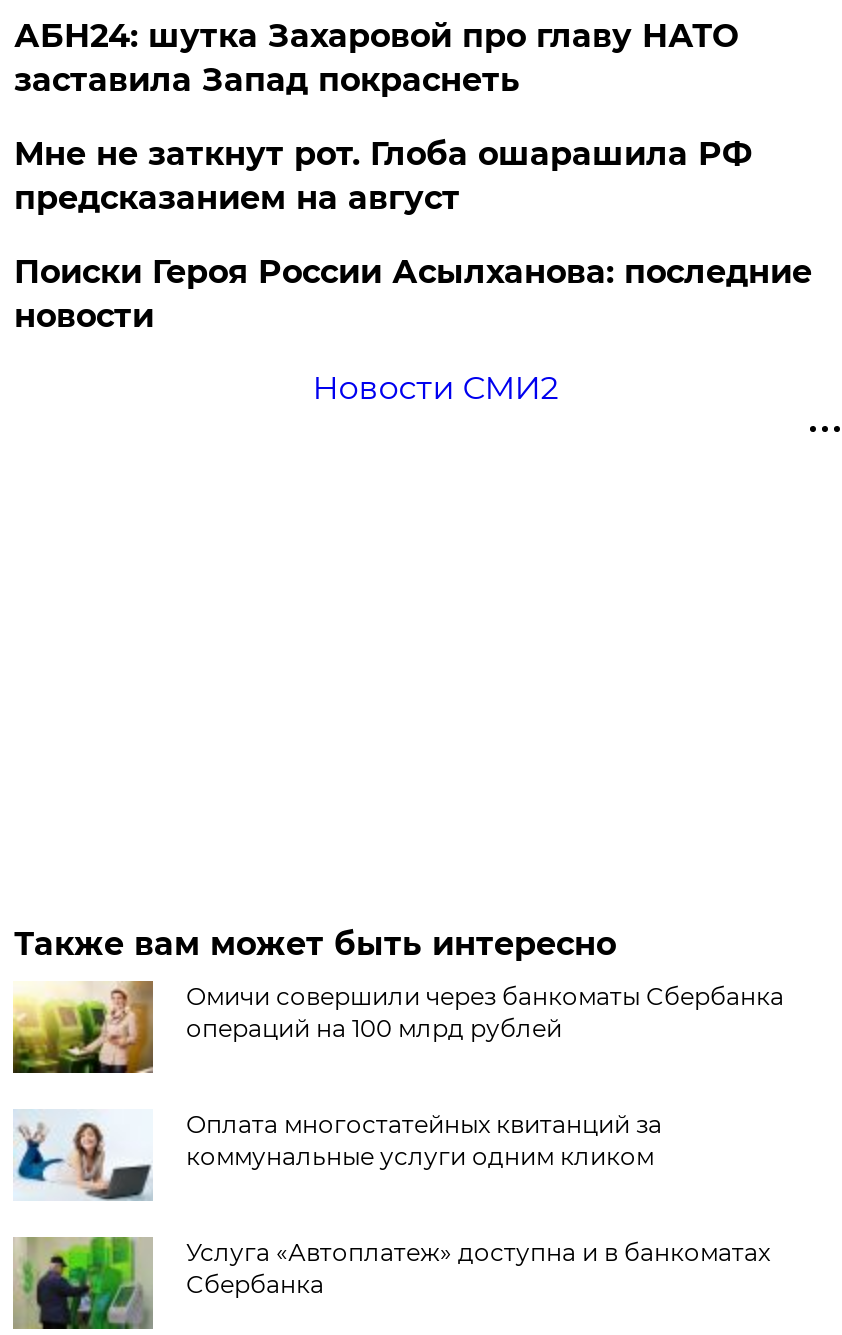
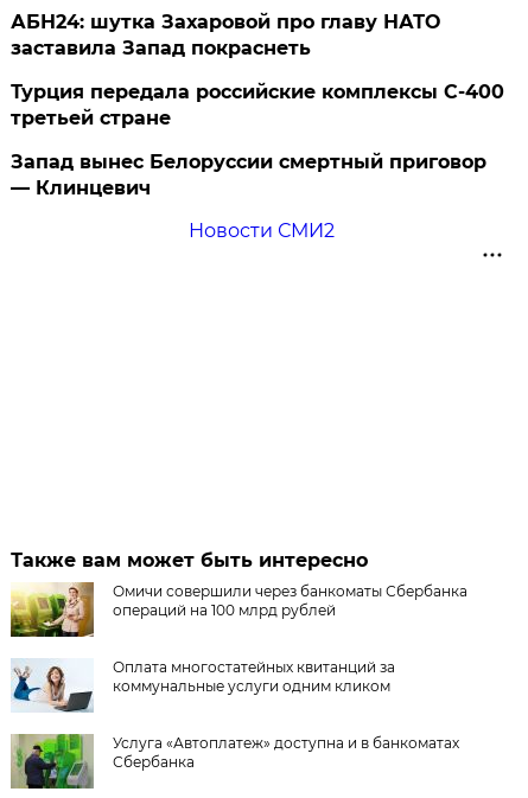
[14,135,752,217] Мне не заткнут рот. Глоба ошарашила РФ | предсказанием на август -> [11,81,505,129] Турция передала российские комплексы С-400 | третьей стране
[14,253,812,335] Поиски Героя России Асылханова: последние | новости -> [11,150,487,199] Запад вынес Белоруссии смертный приговор | — Клинцевич

